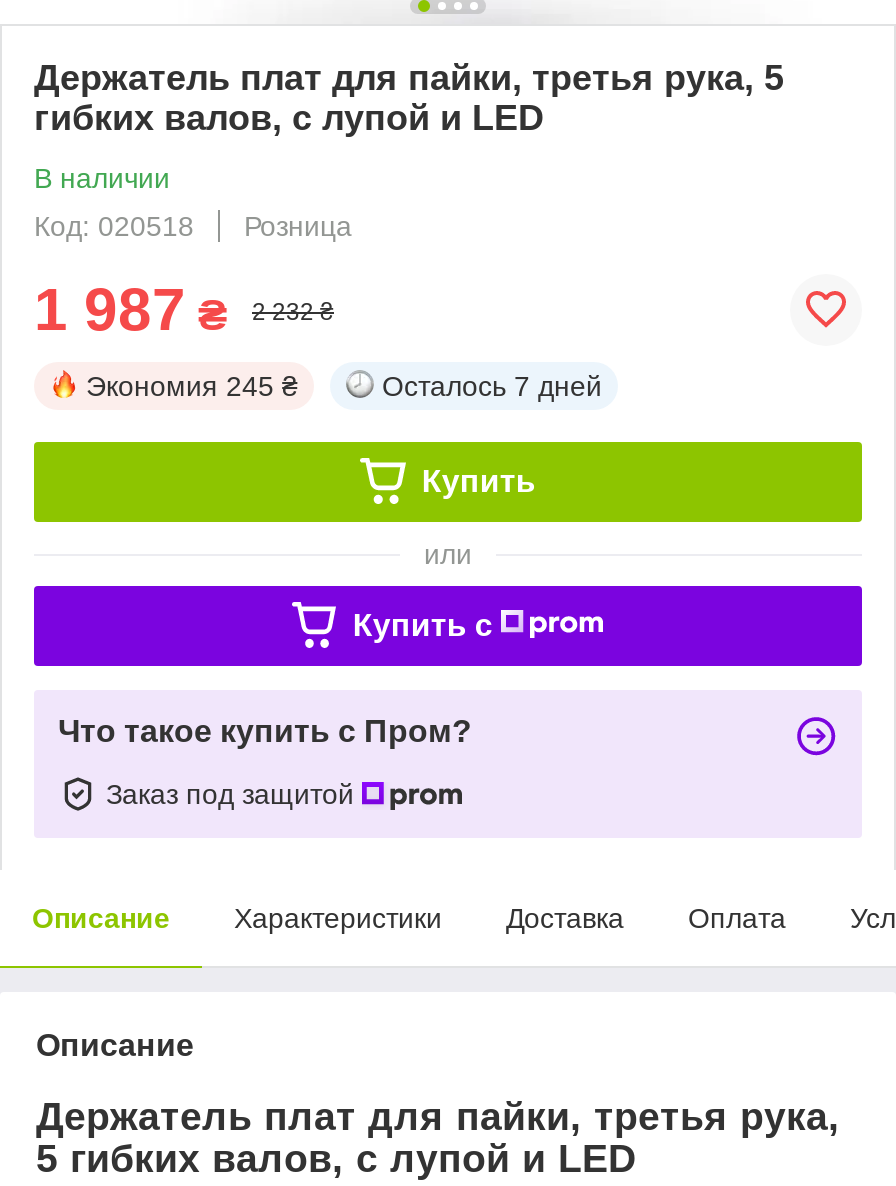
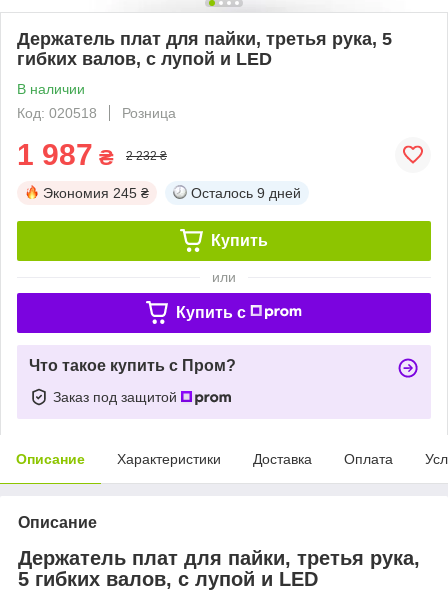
[382,370,602,402] Осталось 7 дней -> [191,185,301,201] Осталось 9 дней

